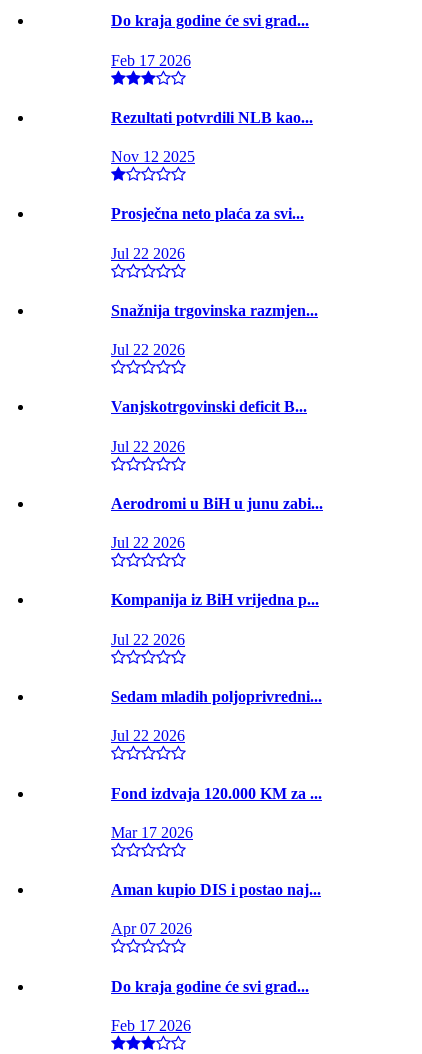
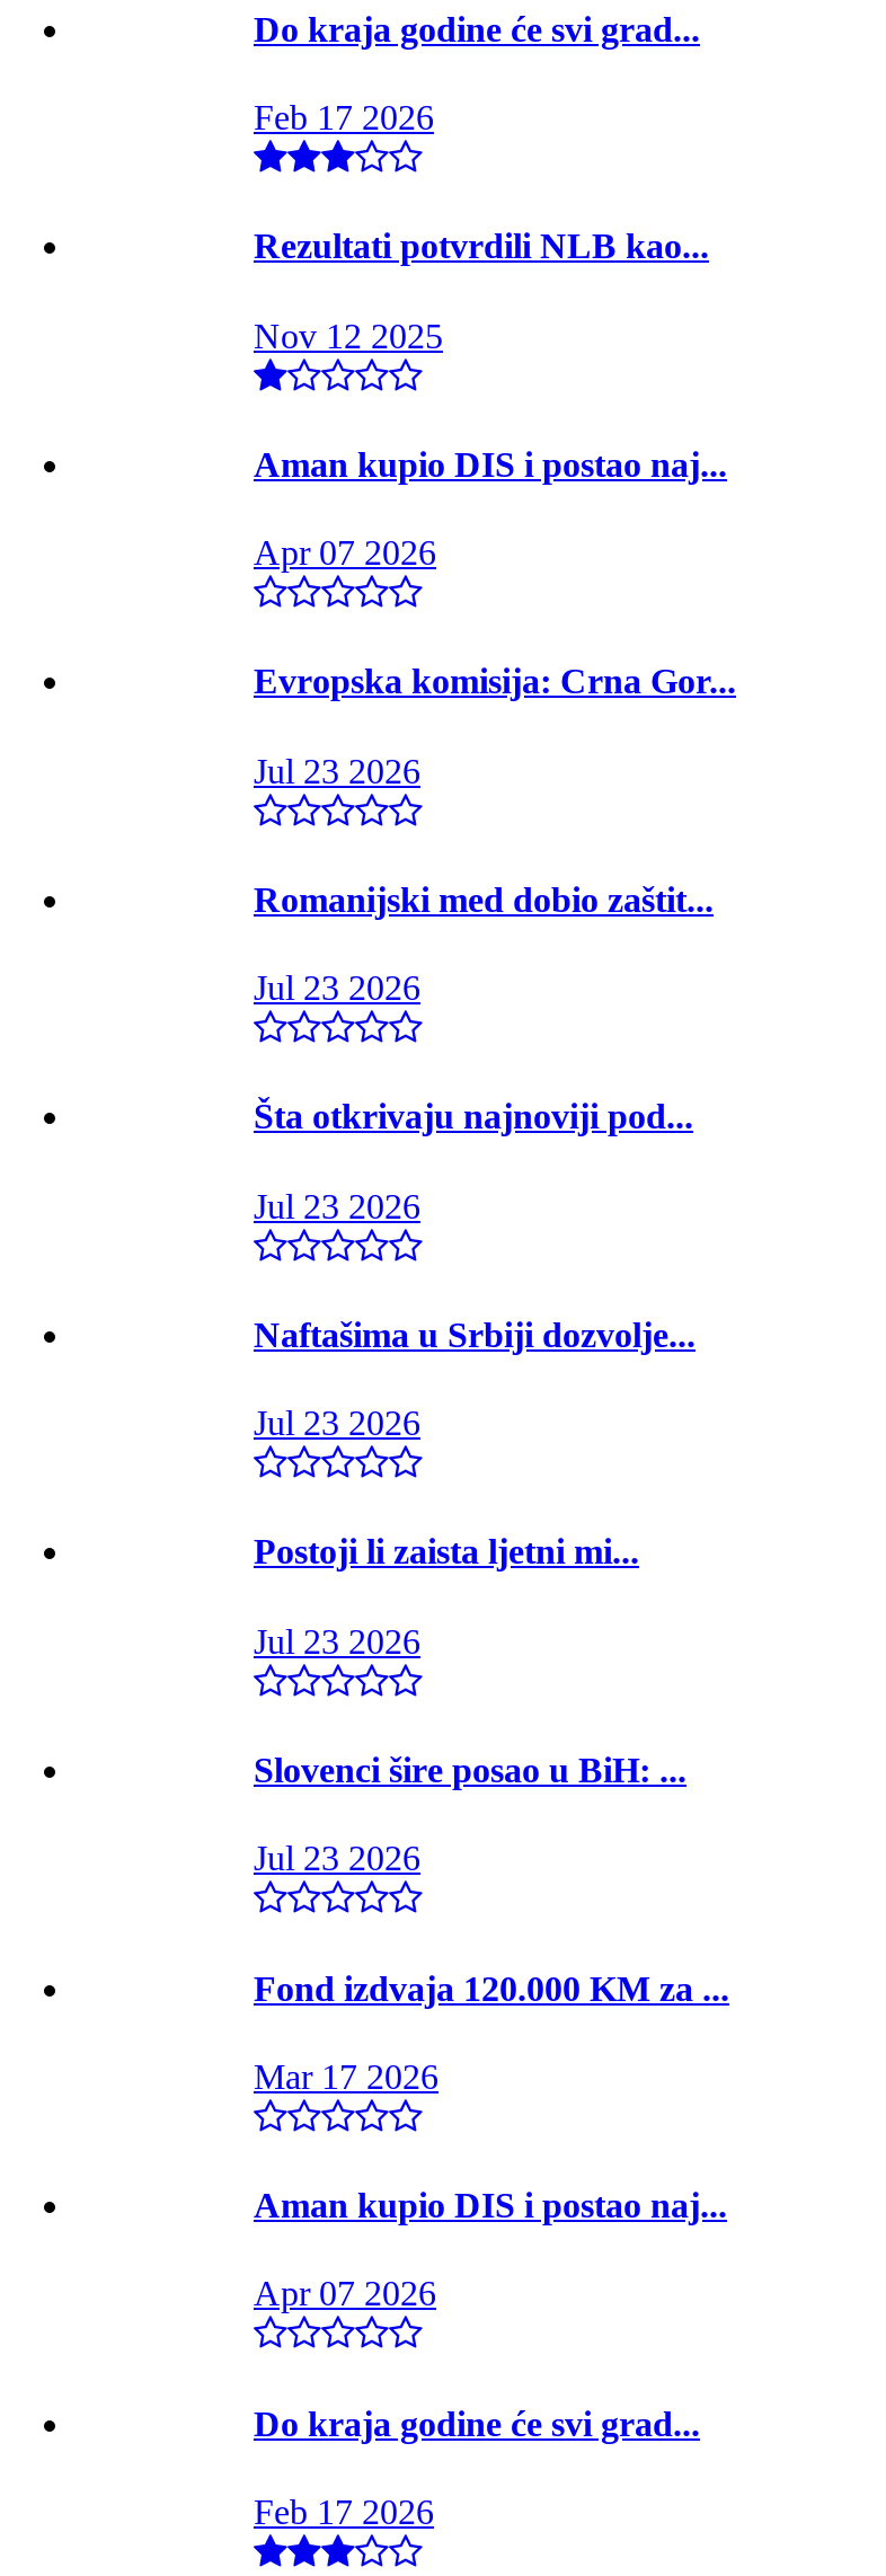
[111,205,323,744] Prosječna neto plaća za svi... | Jul 22 2026 | Snažnija trgovinska razmjen... | Jul 22 2026 | Vanjskotrgovinski deficit B... | Jul 22 2026 | Aerodromi u BiH u junu zabi... | Jul 22 2026 | Kompanija iz BiH vrijedna p... | Jul 22 2026 | Sedam mladih poljoprivredni... | Jul 22 2026 -> [254,445,736,1878] Aman kupio DIS i postao naj... | Apr 07 2026 | Evropska komisija: Crna Gor... | Jul 23 2026 | Romanijski med dobio zaštit... | Jul 23 2026 | Šta otkrivaju najnoviji pod... | Jul 23 2026 | Naftašima u Srbiji dozvolje... | Jul 23 2026 | Postoji li zaista ljetni mi... | Jul 23 2026 | Slovenci šire posao u BiH: ... | Jul 23 2026

